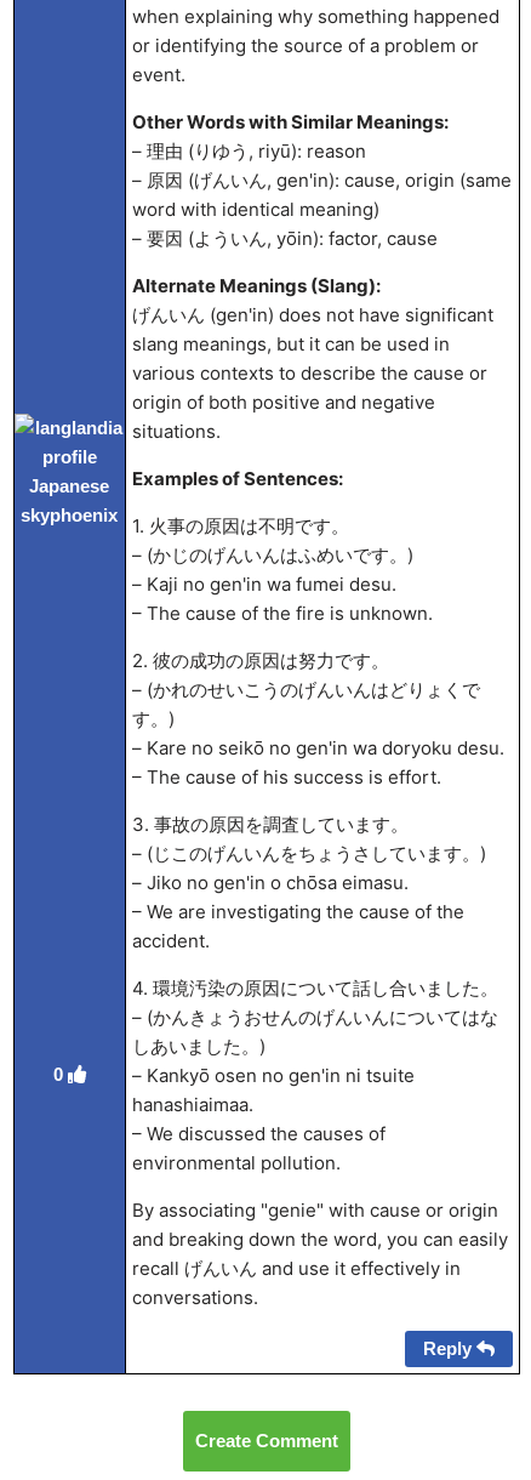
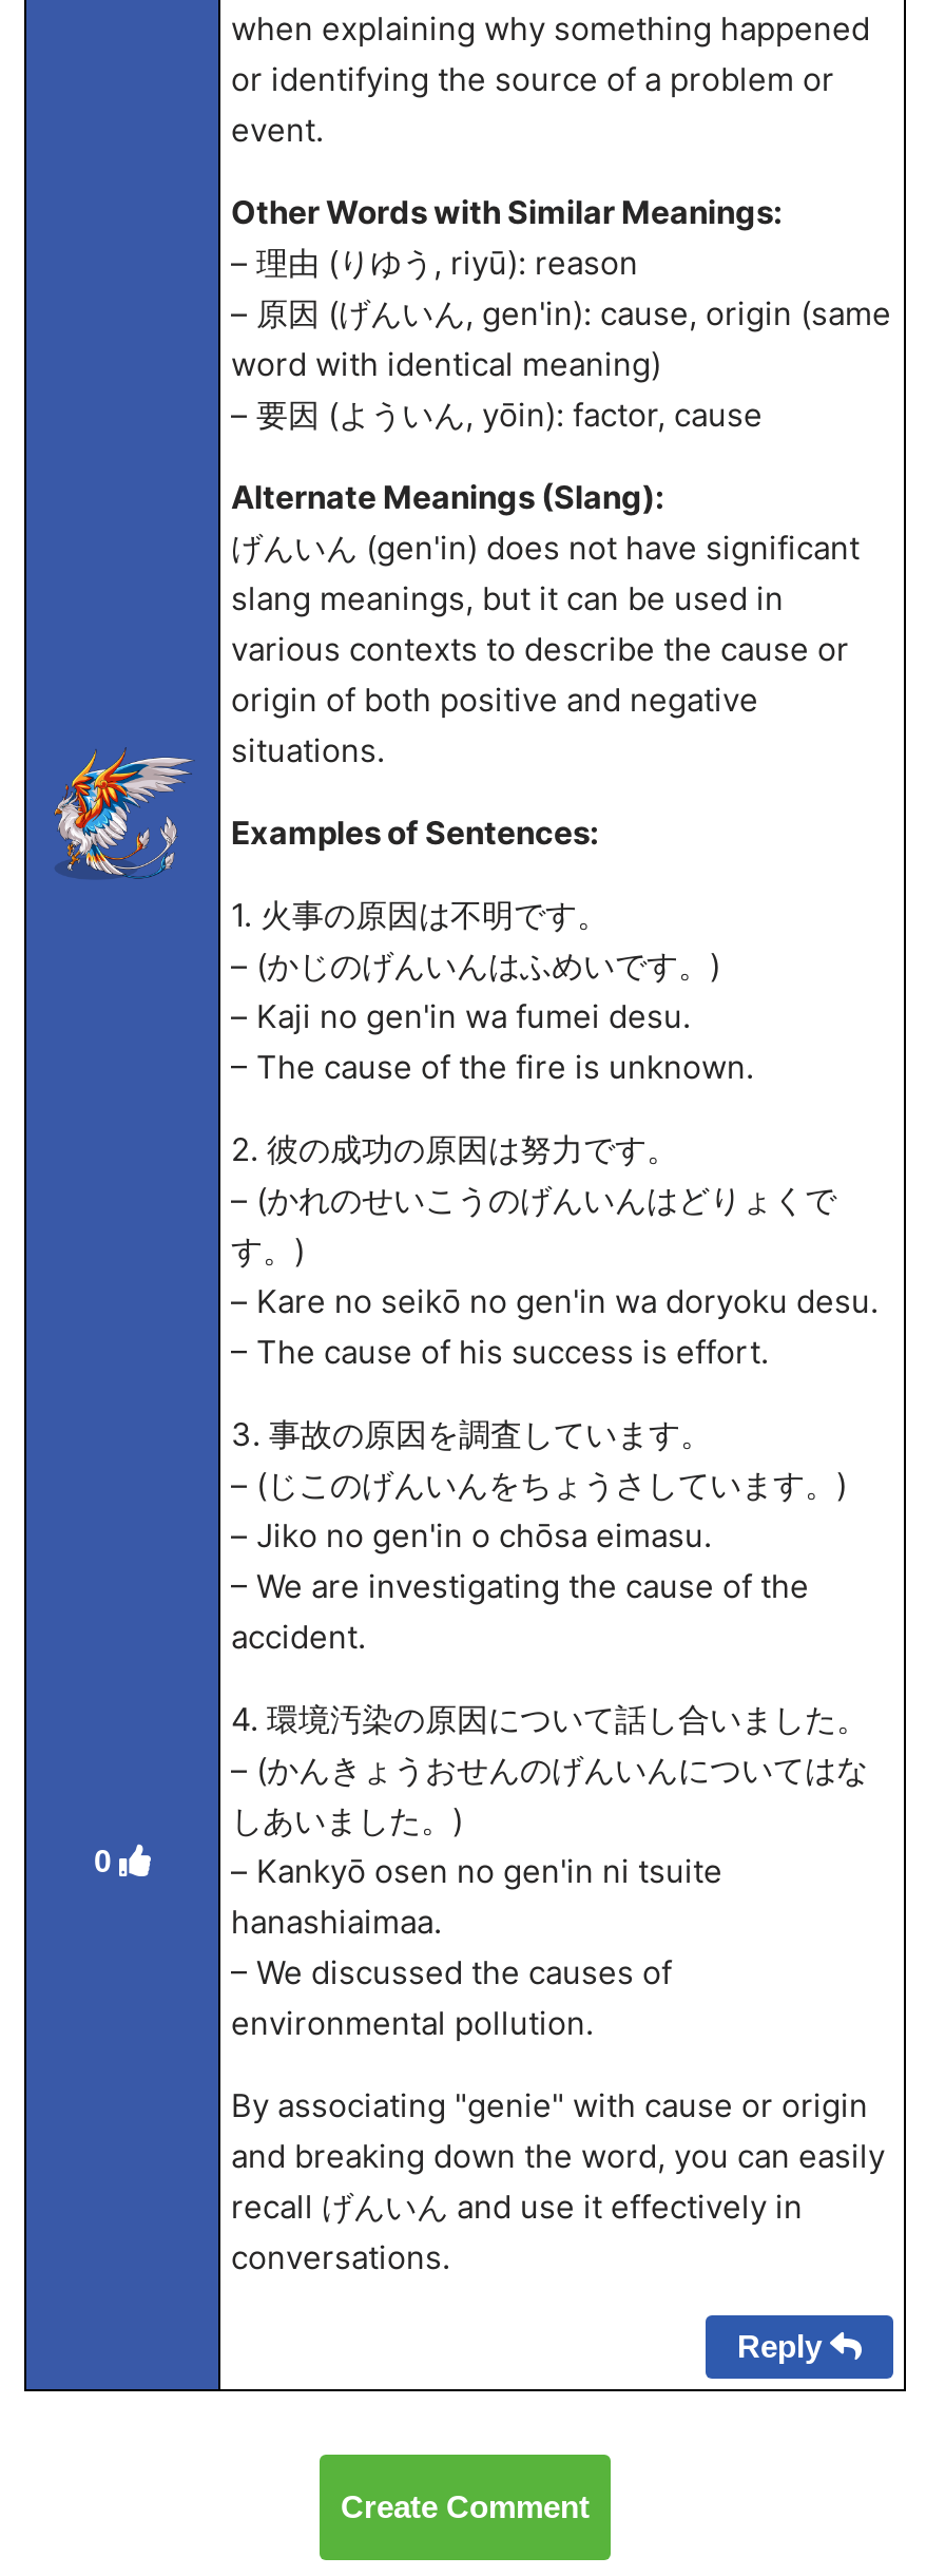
[13,412,124,526] [image] -> [24,720,214,914] [image]

